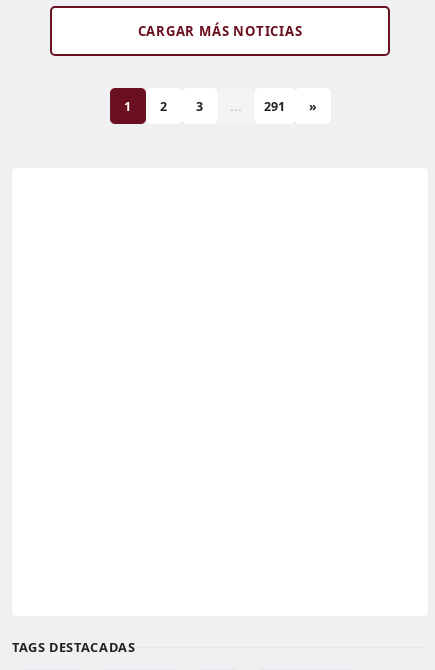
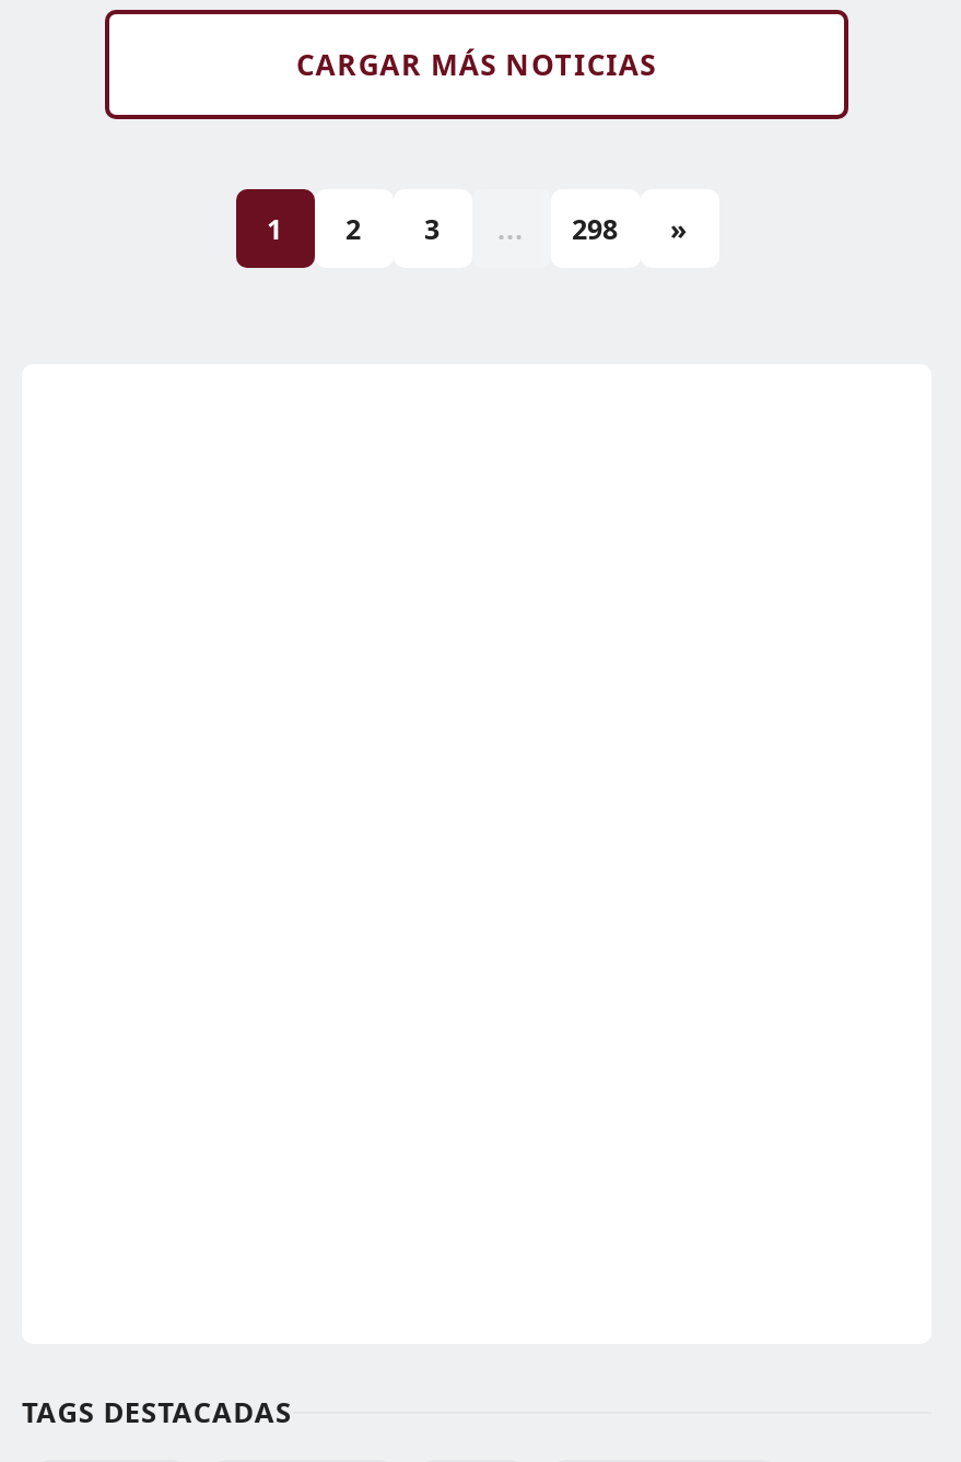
[263,97,284,114] 291 -> [572,210,618,247] 298

